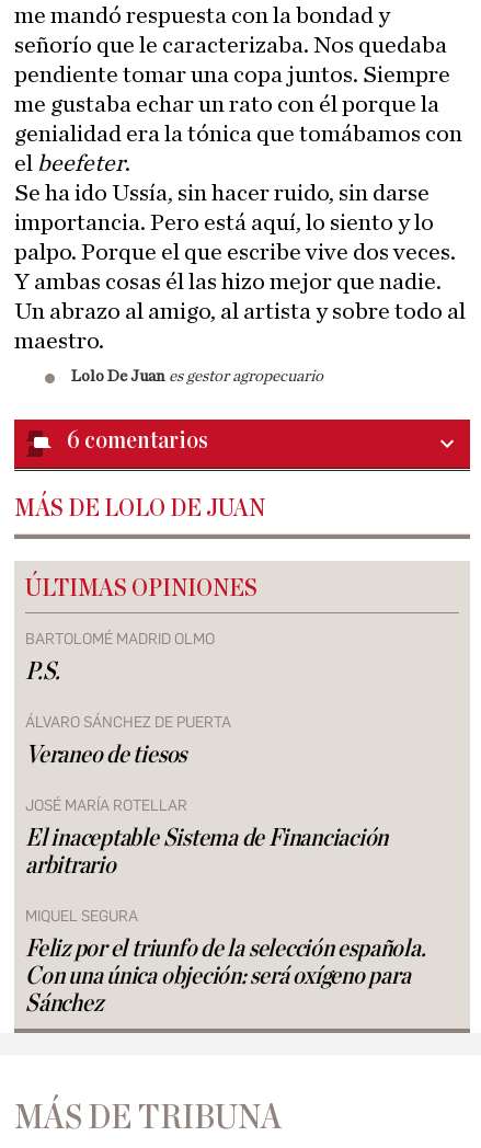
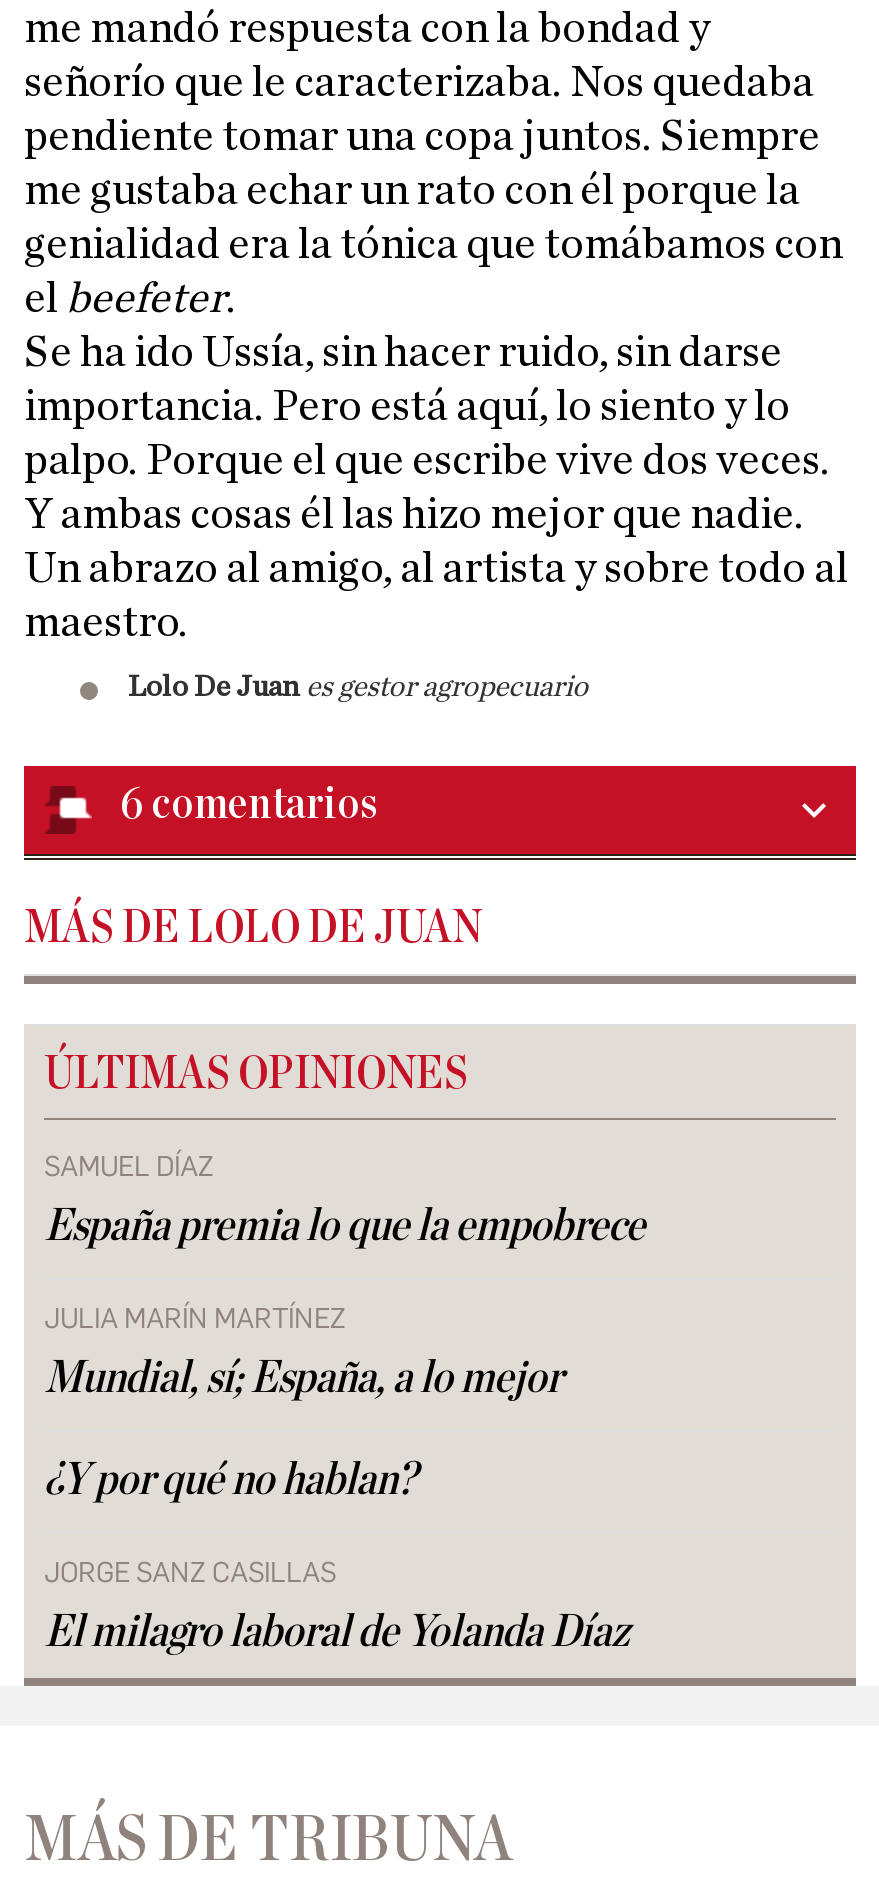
[25,630,215,685] BARTOLOMÉ MADRID OLMO | P.S. -> [44,1150,645,1250] SAMUEL DÍAZ | España premia lo que la empobrece
[25,713,231,768] ÁLVARO SÁNCHEZ DE PUERTA | Veraneo de tiesos -> [44,1302,562,1402] JULIA MARÍN MARTÍNEZ | Mundial, sí; España, a lo mejor
[25,796,388,879] JOSÉ MARÍA ROTELLAR | El inaceptable Sistema de Financiación | arbitrario -> [44,1458,416,1504] ¿Y por qué no hablan?
[25,907,426,1017] MIQUEL SEGURA | Feliz por el triunfo de la selección española. | Con una única objeción: será oxígeno para | Sánchez -> [44,1556,628,1656] JORGE SANZ CASILLAS | El milagro laboral de Yolanda Díaz

